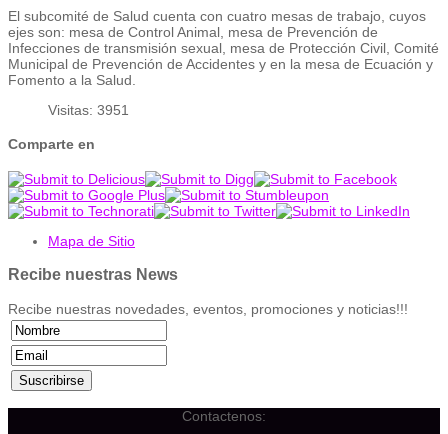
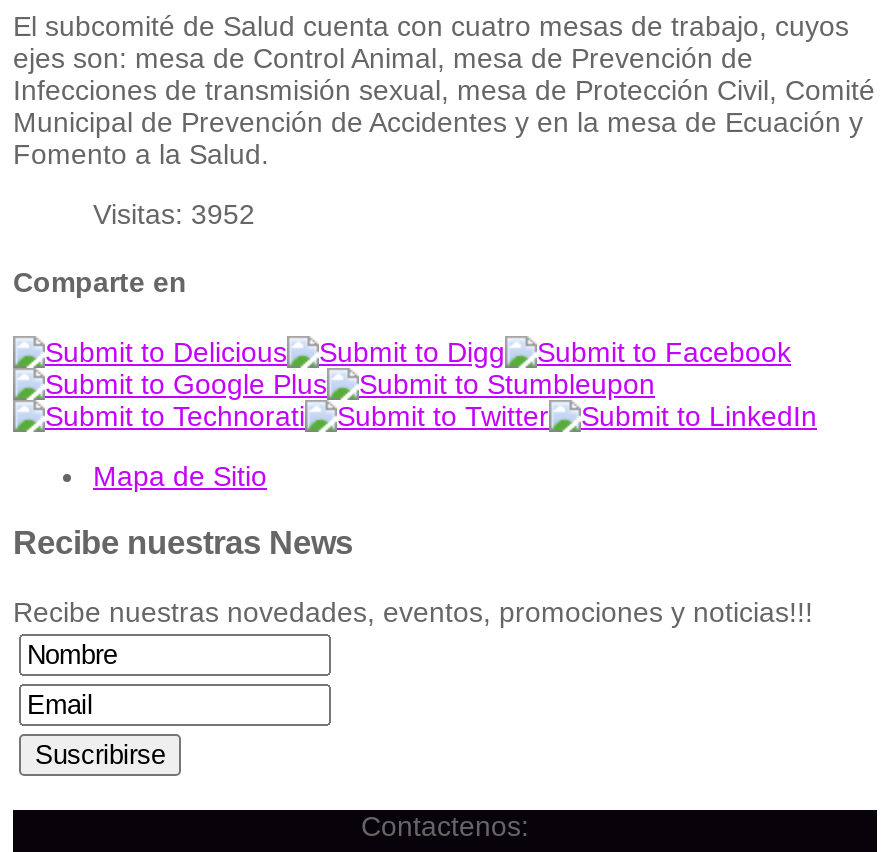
[48,102,129,118] Visitas: 3951 -> [93,197,255,229] Visitas: 3952

